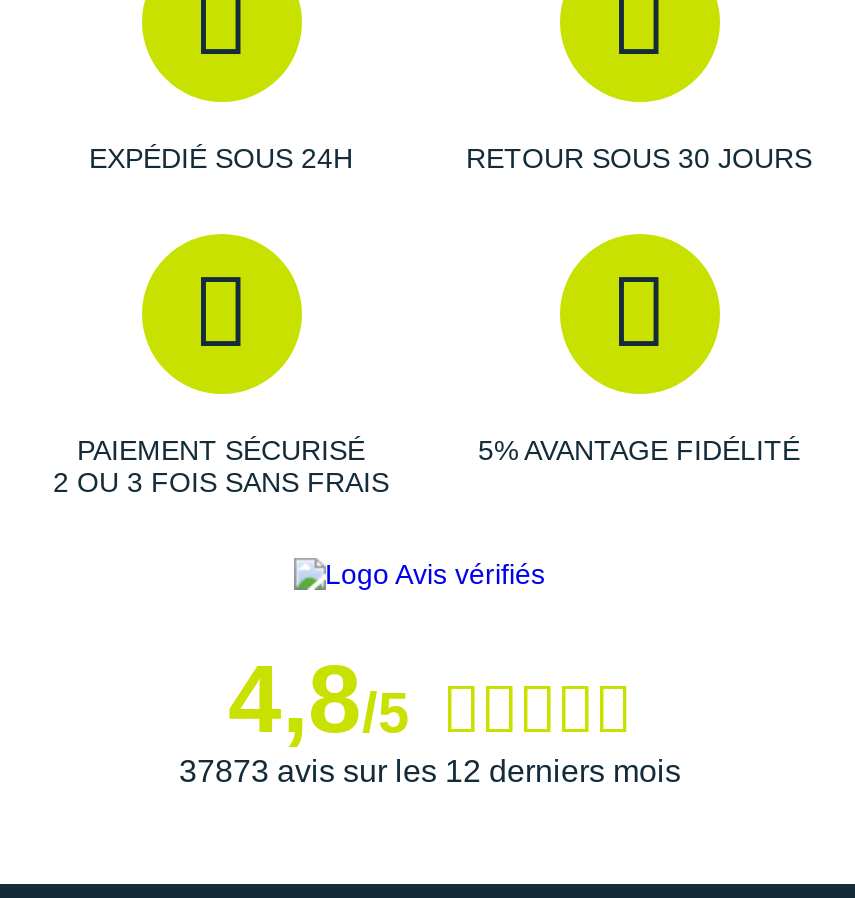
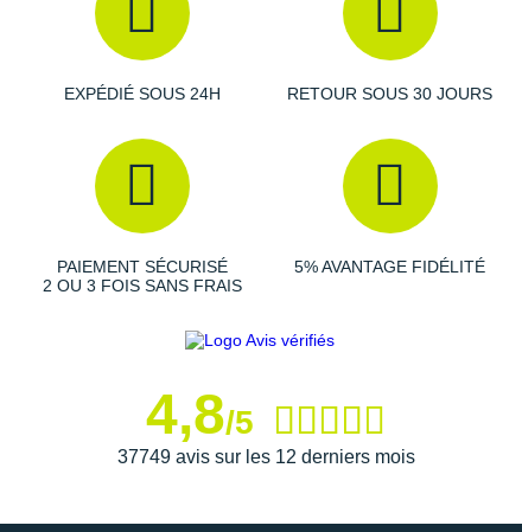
[179,754,681,788] 37873 avis sur les 12 derniers mois -> [117,447,415,467] 37749 avis sur les 12 derniers mois

